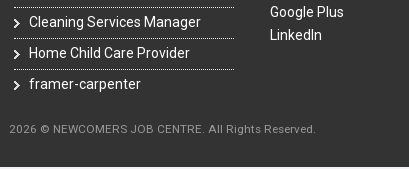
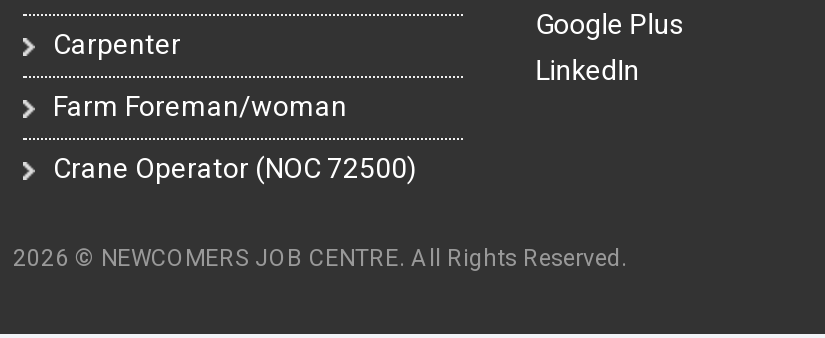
[29,14,201,30] Cleaning Services Manager -> [53,27,181,59] Carpenter
[29,45,190,61] Home Child Care Provider -> [53,89,347,121] Farm Foreman/woman
[29,76,141,92] framer-carpenter -> [53,151,417,183] Crane Operator (NOC 72500)

